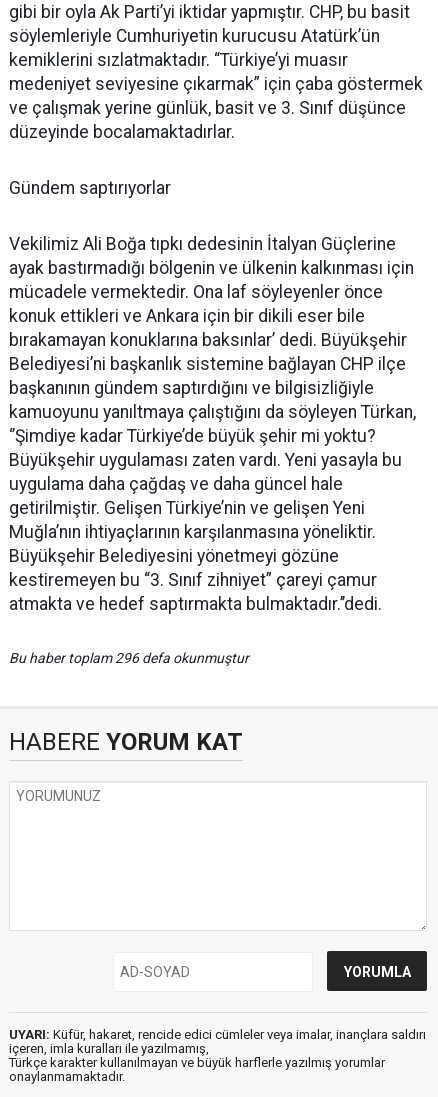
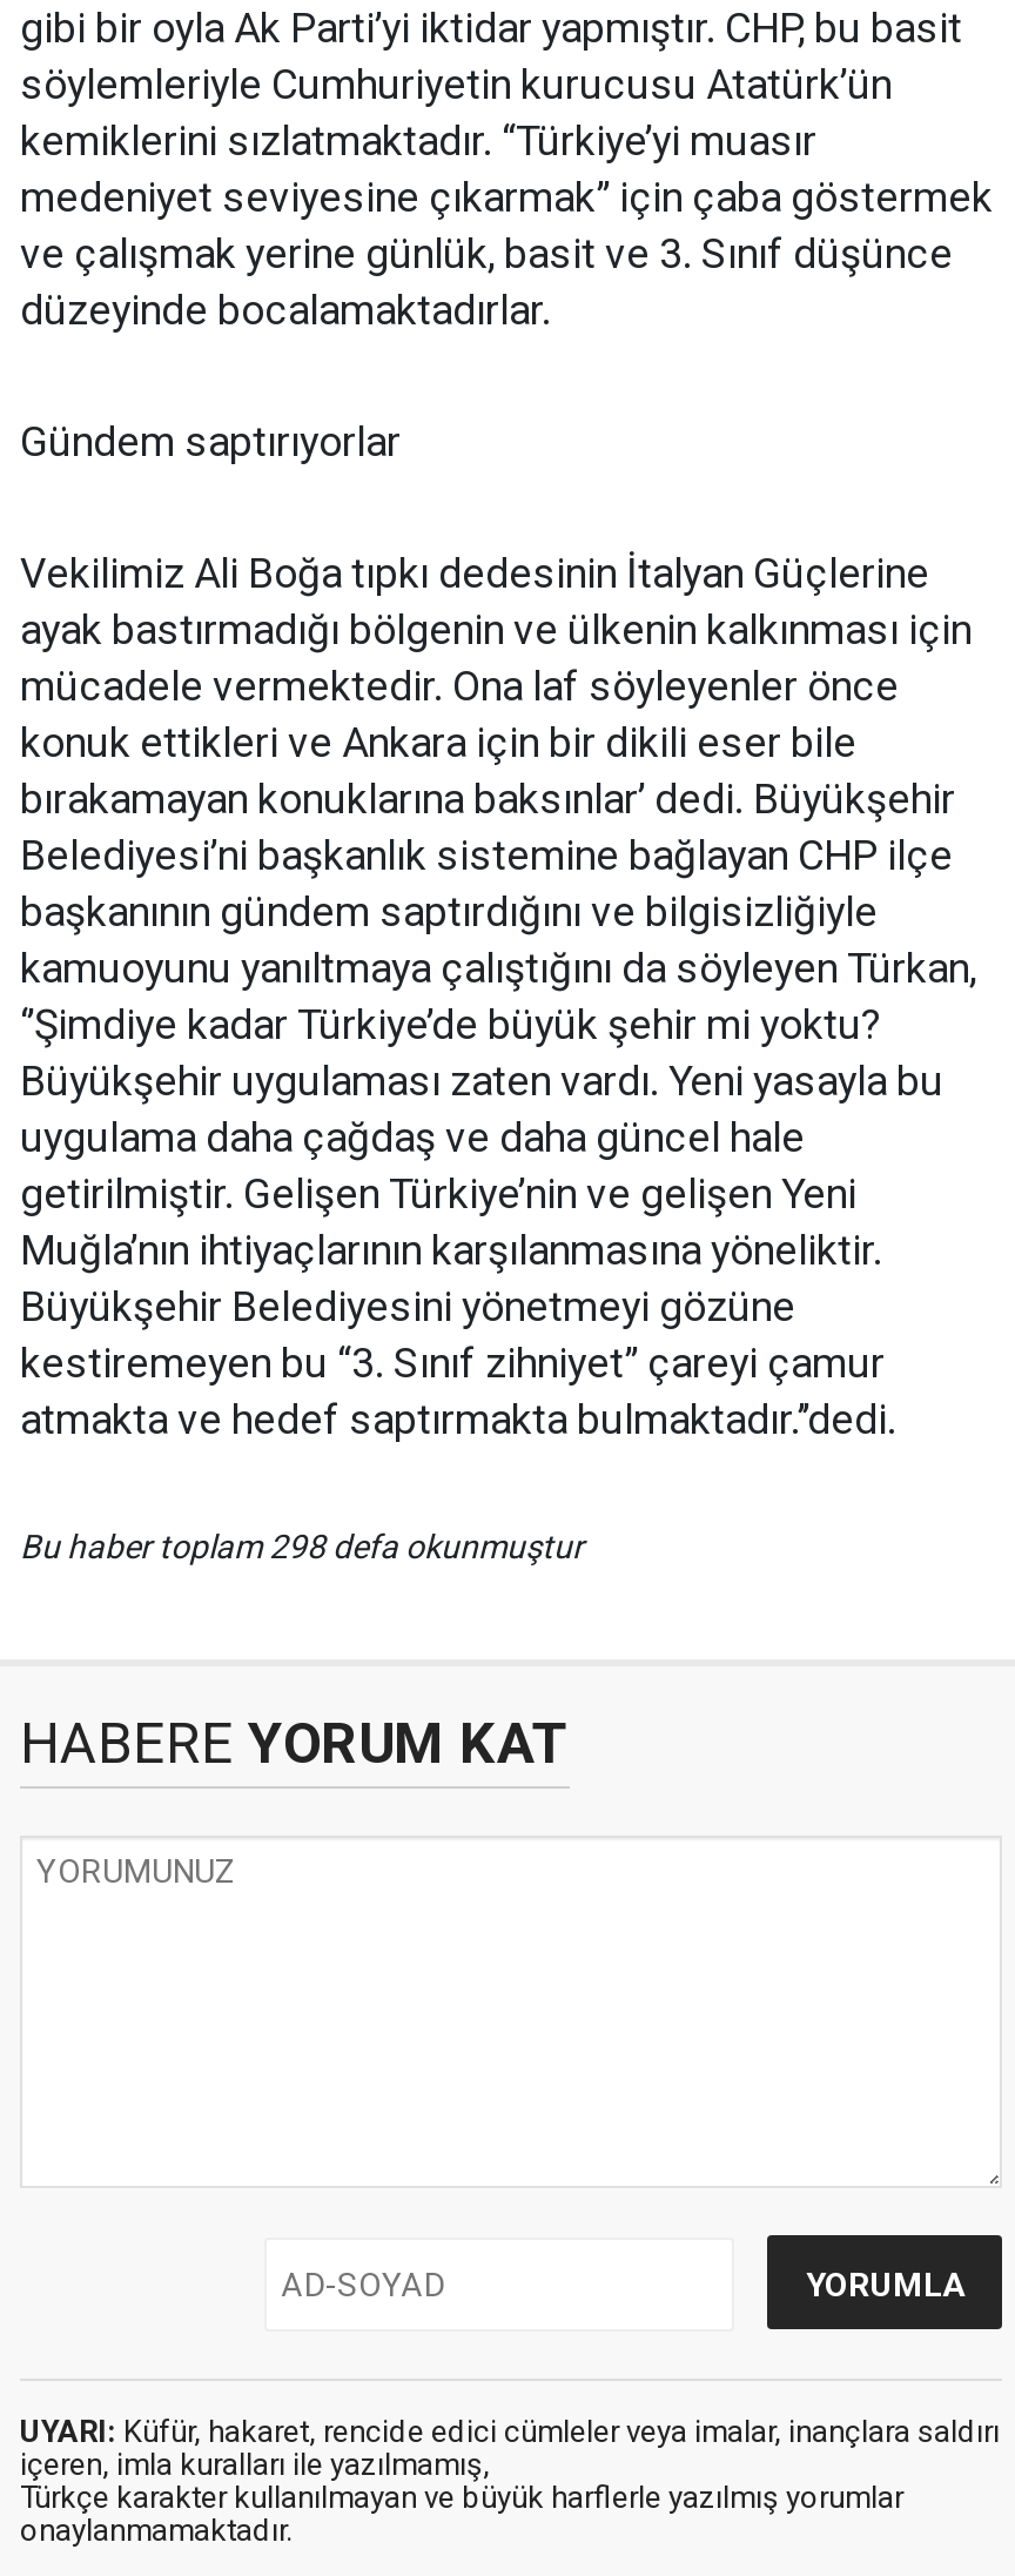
[9,650,249,666] Bu haber toplam 296 defa okunmuştur -> [20,1528,584,1565] Bu haber toplam 298 defa okunmuştur

